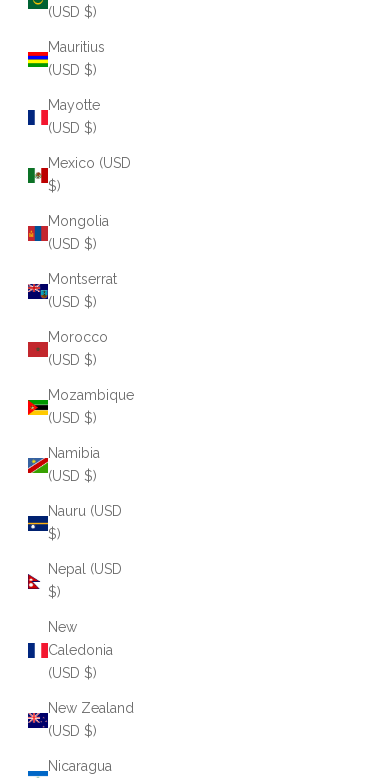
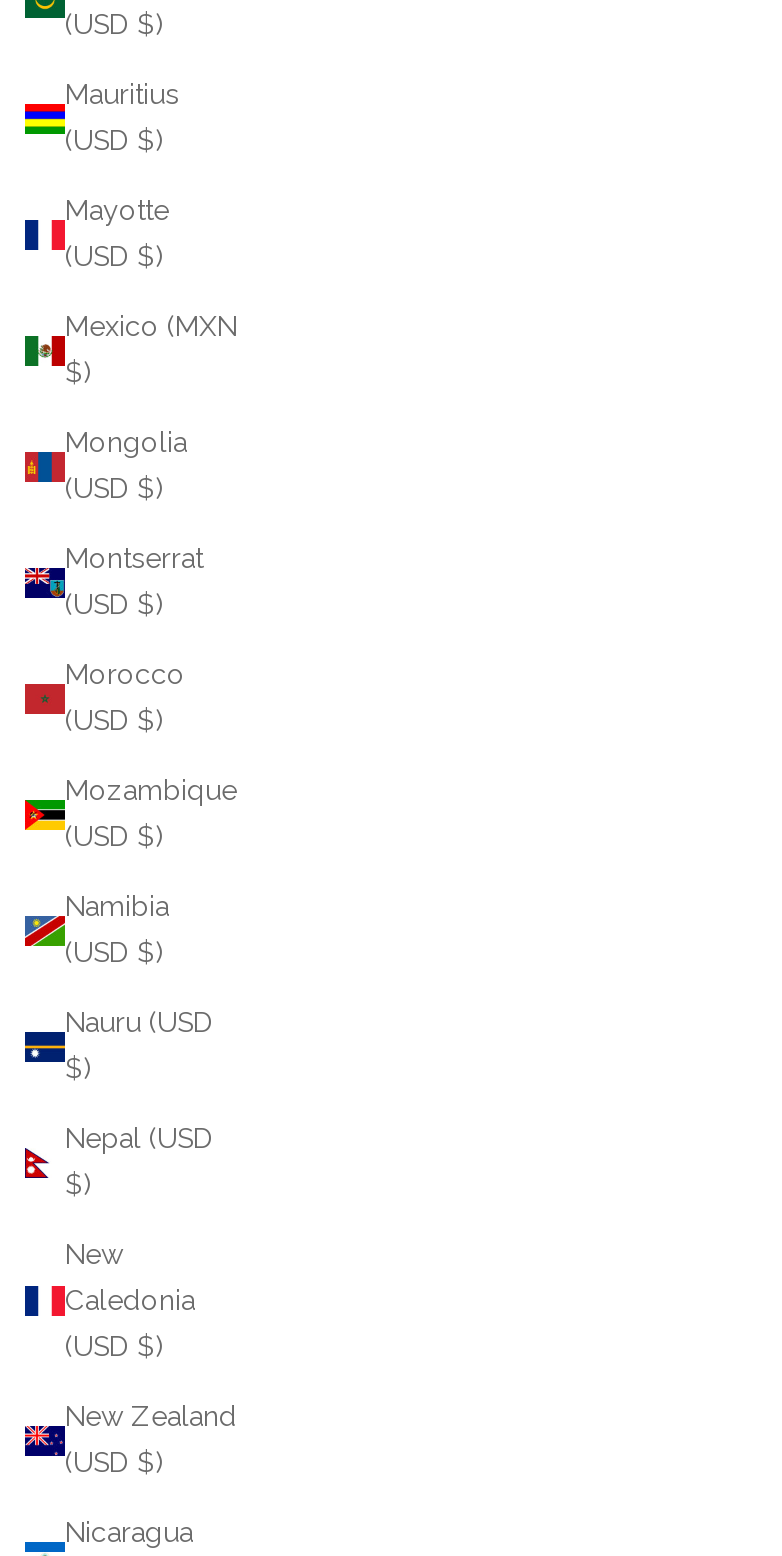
[48,155,131,171] Mexico (USD -> [65,310,237,342] Mexico (MXN

